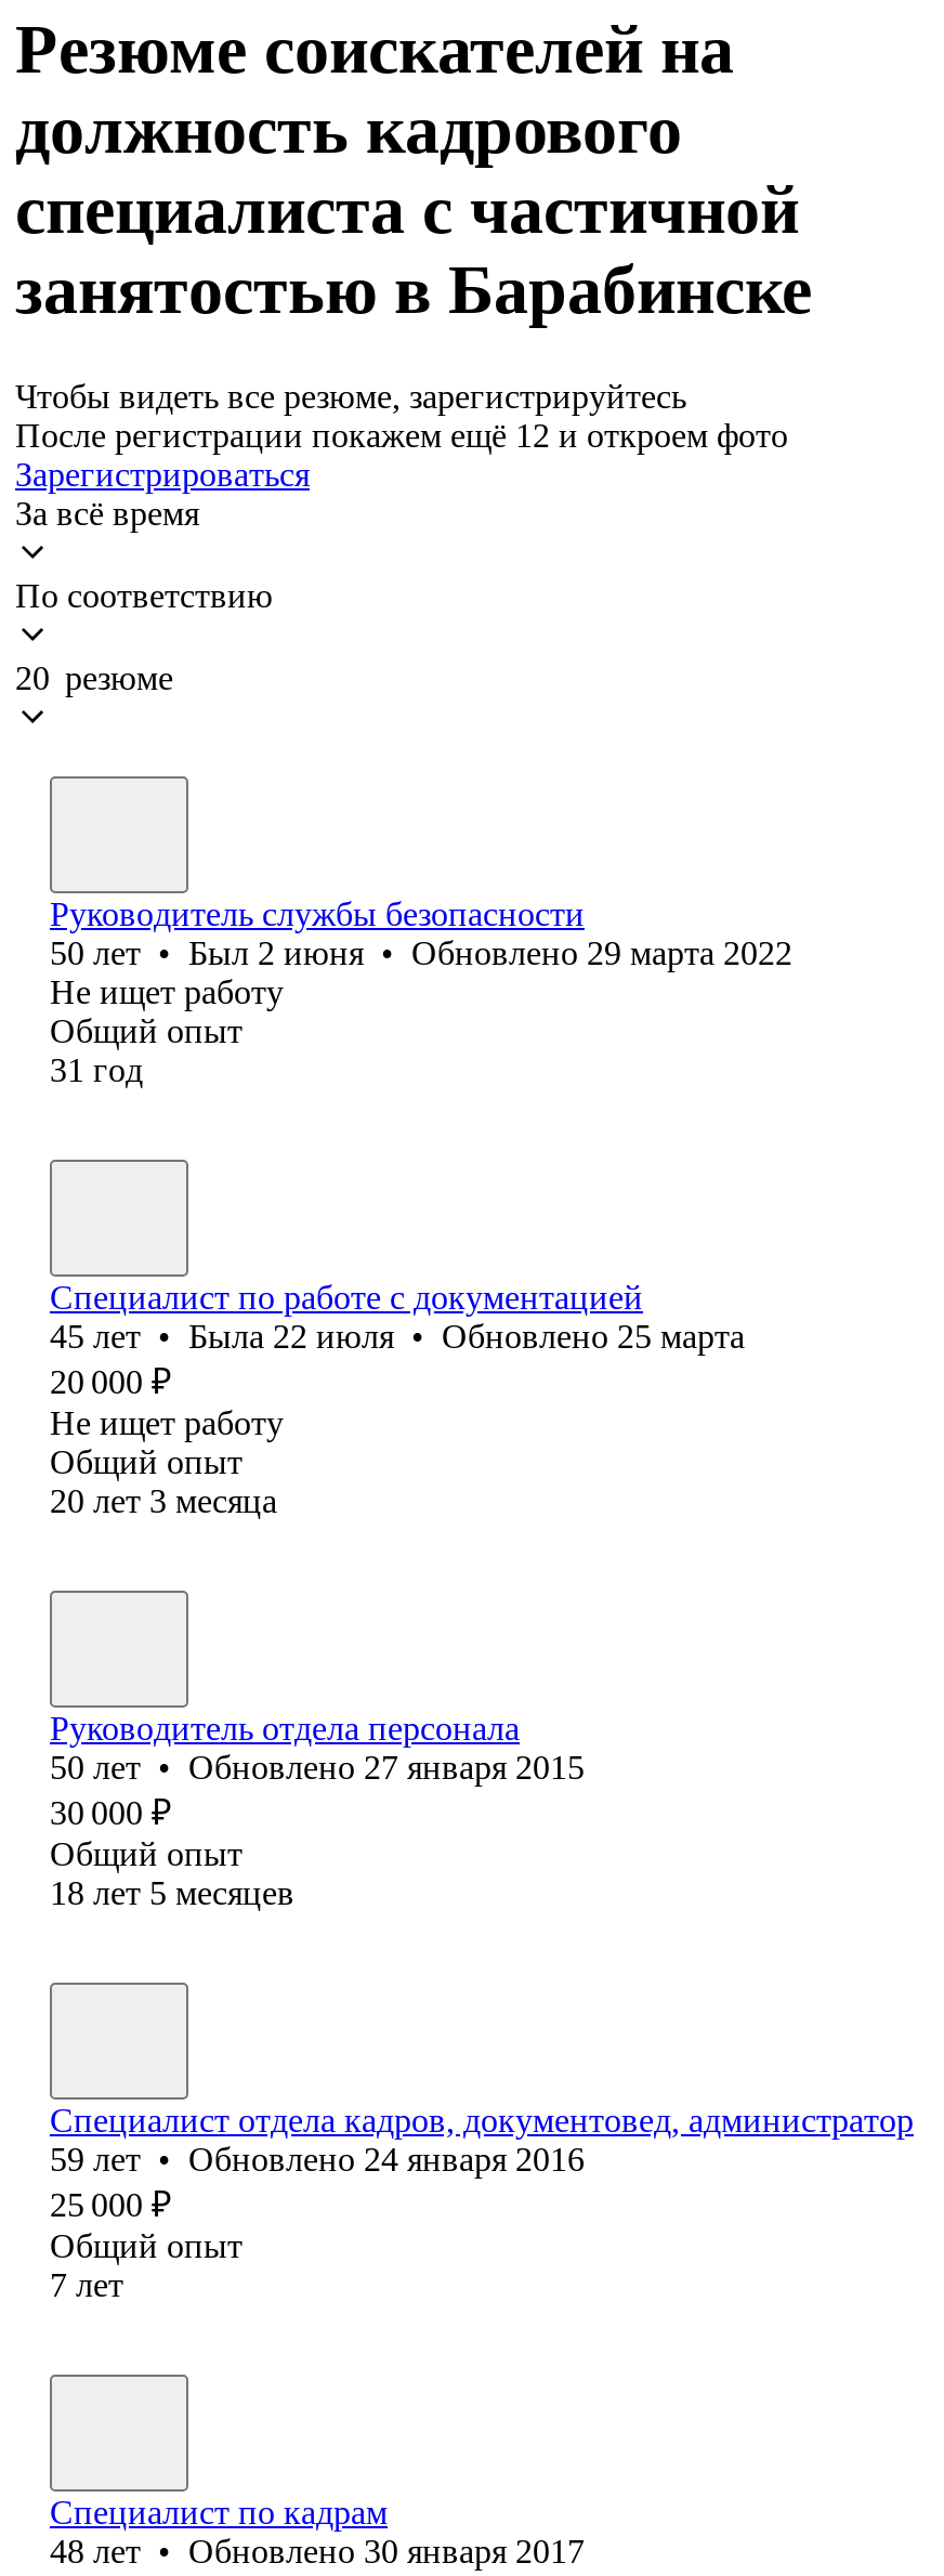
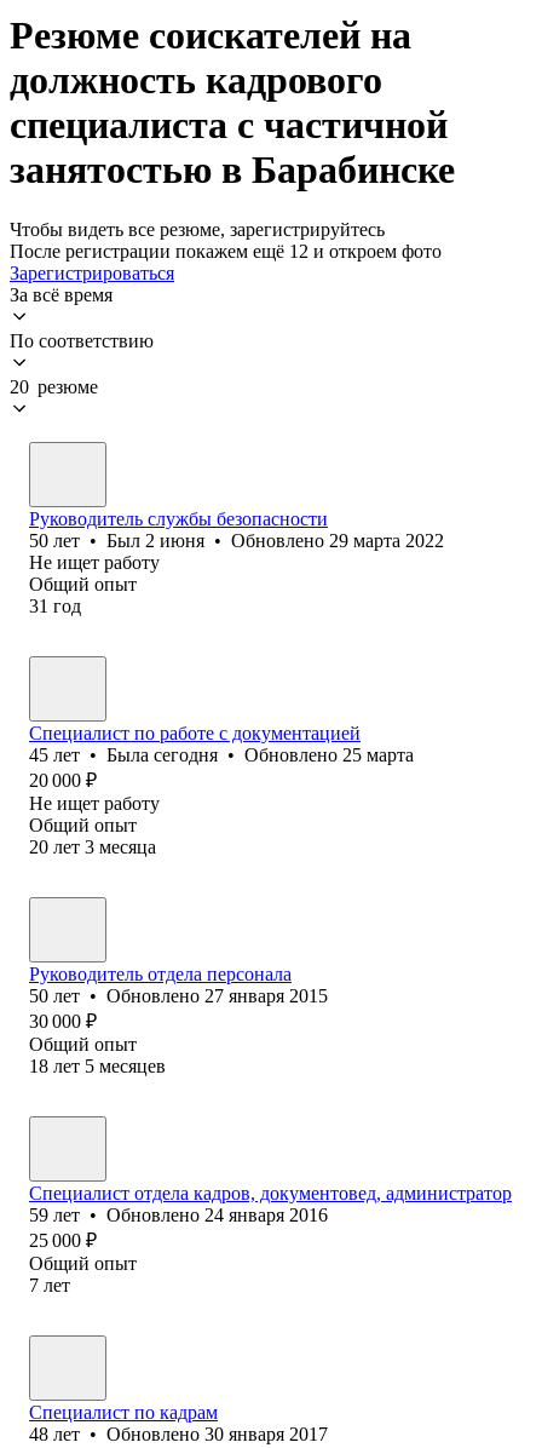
[50,1318,745,1354] 45 лет • Была 22 июля • Обновлено 25 марта -> [29,744,414,765] 45 лет • Была сегодня • Обновлено 25 марта

